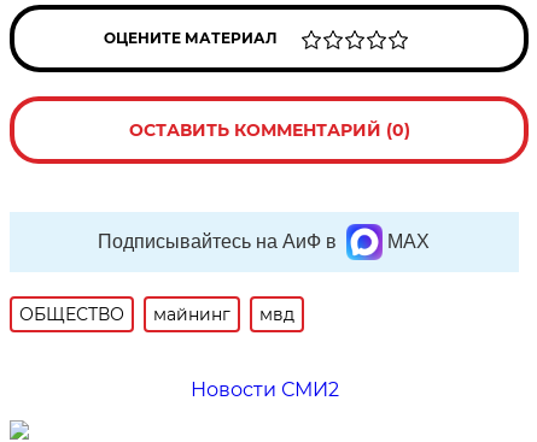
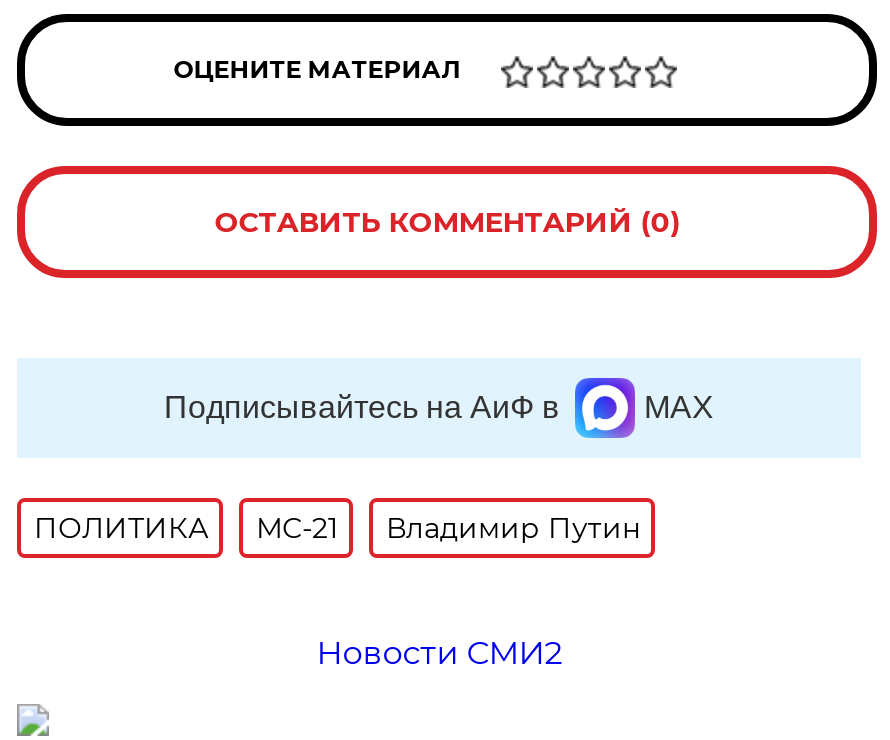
[20,303,295,325] ОБЩЕСТВО | майнинг | мвд -> [34,510,640,546] ПОЛИТИКА | МС-21 | Владимир Путин

